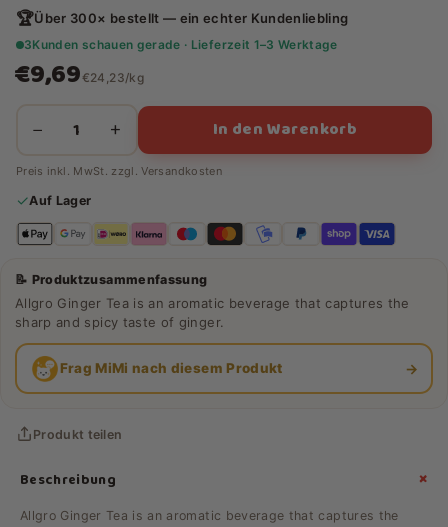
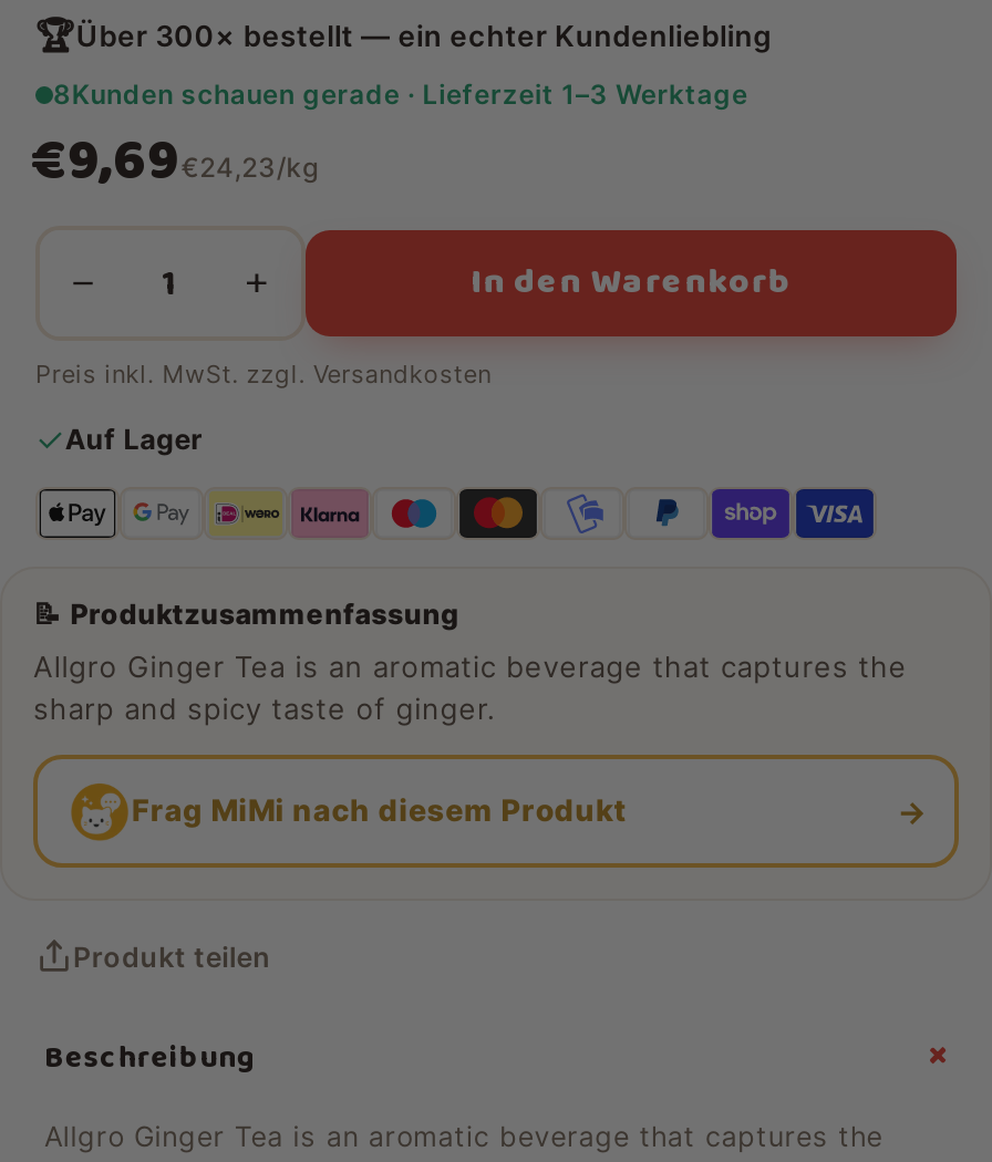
[24,37,338,52] 3Kunden schauen gerade · Lieferzeit 1–3 Werktage -> [53,77,748,111] 8Kunden schauen gerade · Lieferzeit 1–3 Werktage

